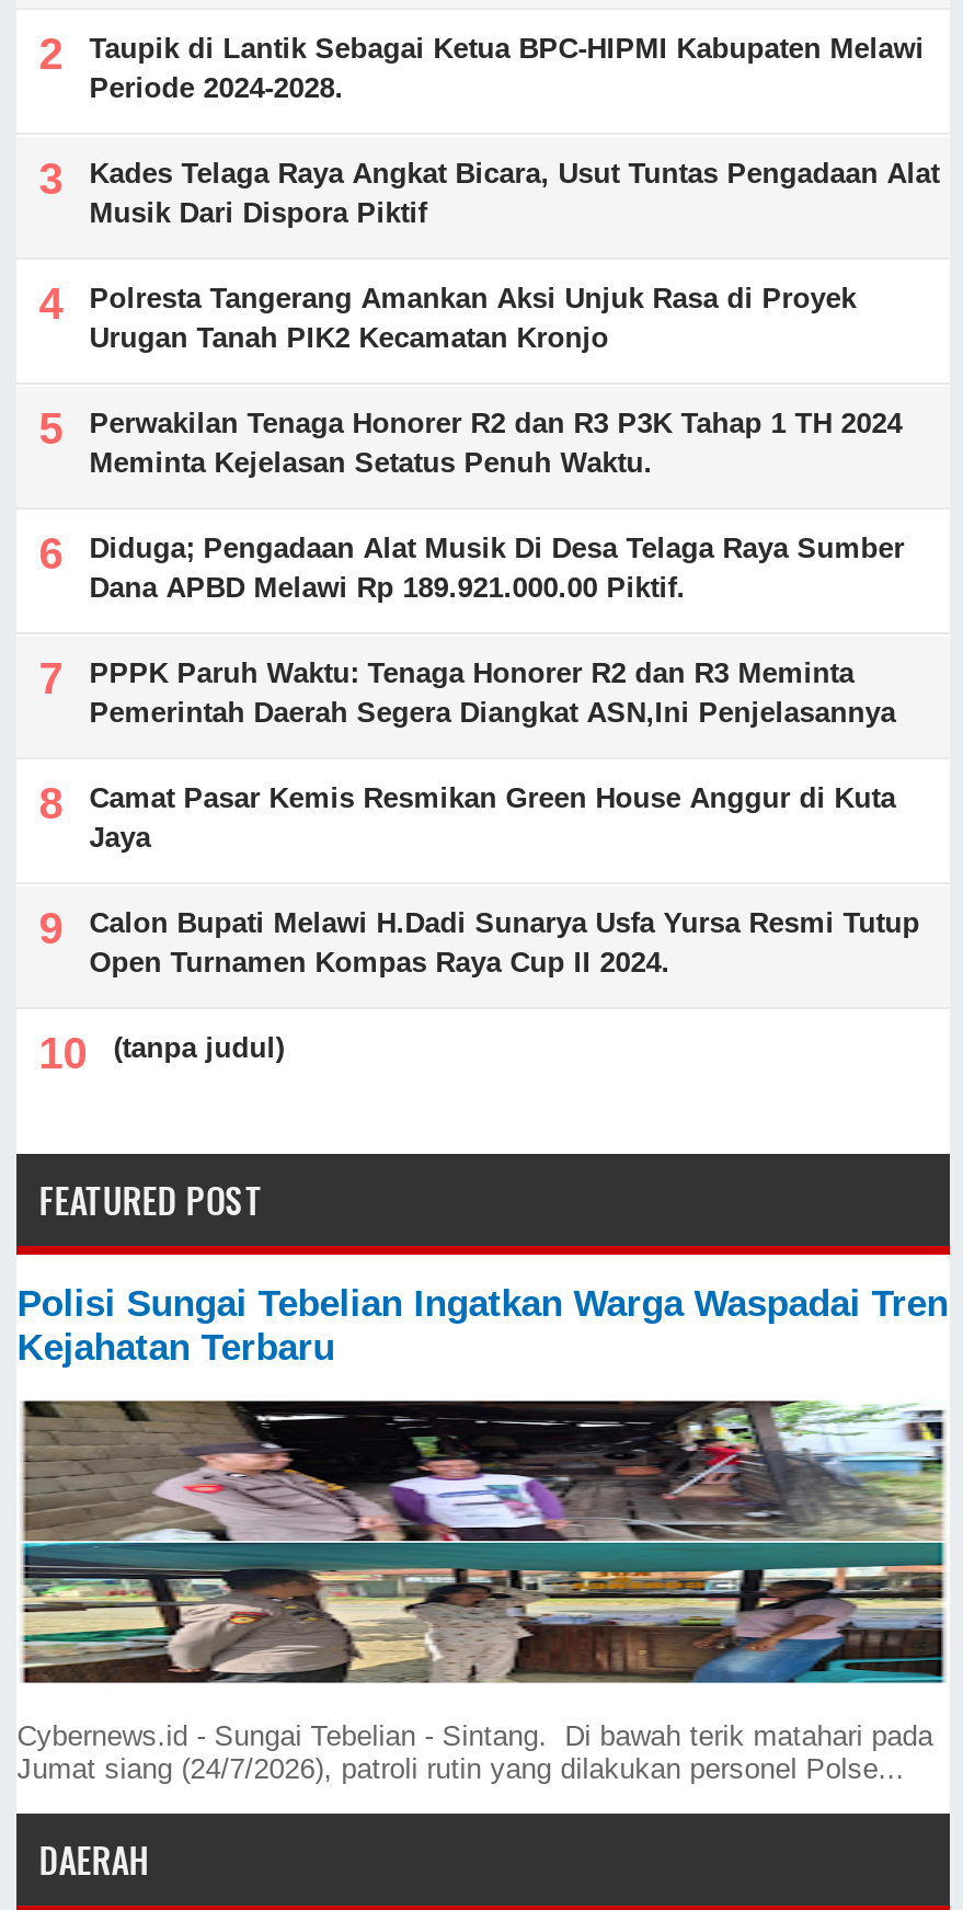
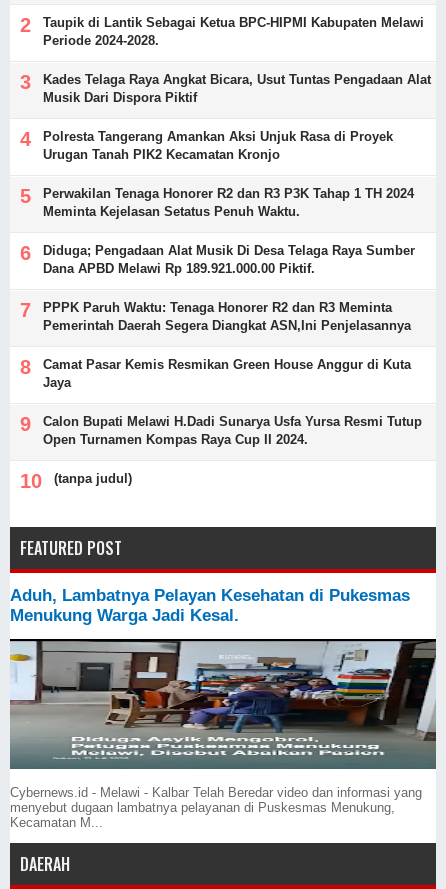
[17,1283,948,1368] Polisi Sungai Tebelian Ingatkan Warga Waspadai Tren | Kejahatan Terbaru -> [10,586,410,625] Aduh, Lambatnya Pelayan Kesehatan di Pukesmas | Menukung Warga Jadi Kesal.
[16,1399,950,1784] [image] | Cybernews.id - Sungai Tebelian - Sintang. Di bawah terik matahari pada | Jumat siang (24/7/2026), patroli rutin yang dilakukan personel Polse... -> [9,638,437,830] [image] | Cybernews.id - Melawi - Kalbar Telah Beredar video dan informasi yang | menyebut dugaan lambatnya pelayanan di Puskesmas Menukung, | Kecamatan M...

